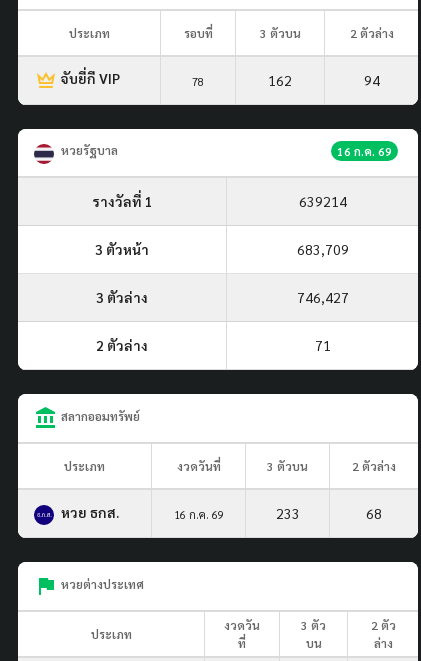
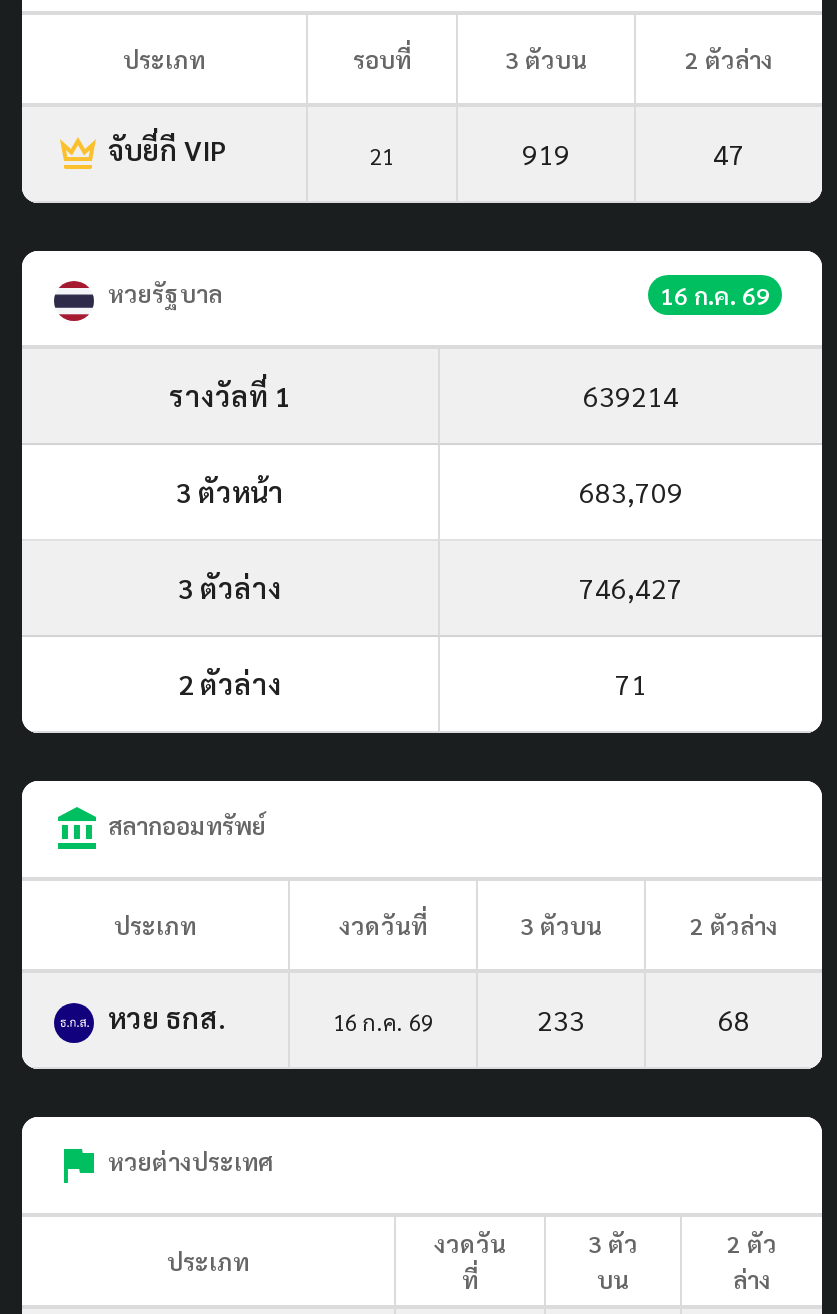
[192,74,204,89] 78 -> [370,141,394,171] 21
[268,71,292,89] 162 -> [522,135,570,171] 919
[363,71,379,89] 94 -> [713,135,745,171] 47

